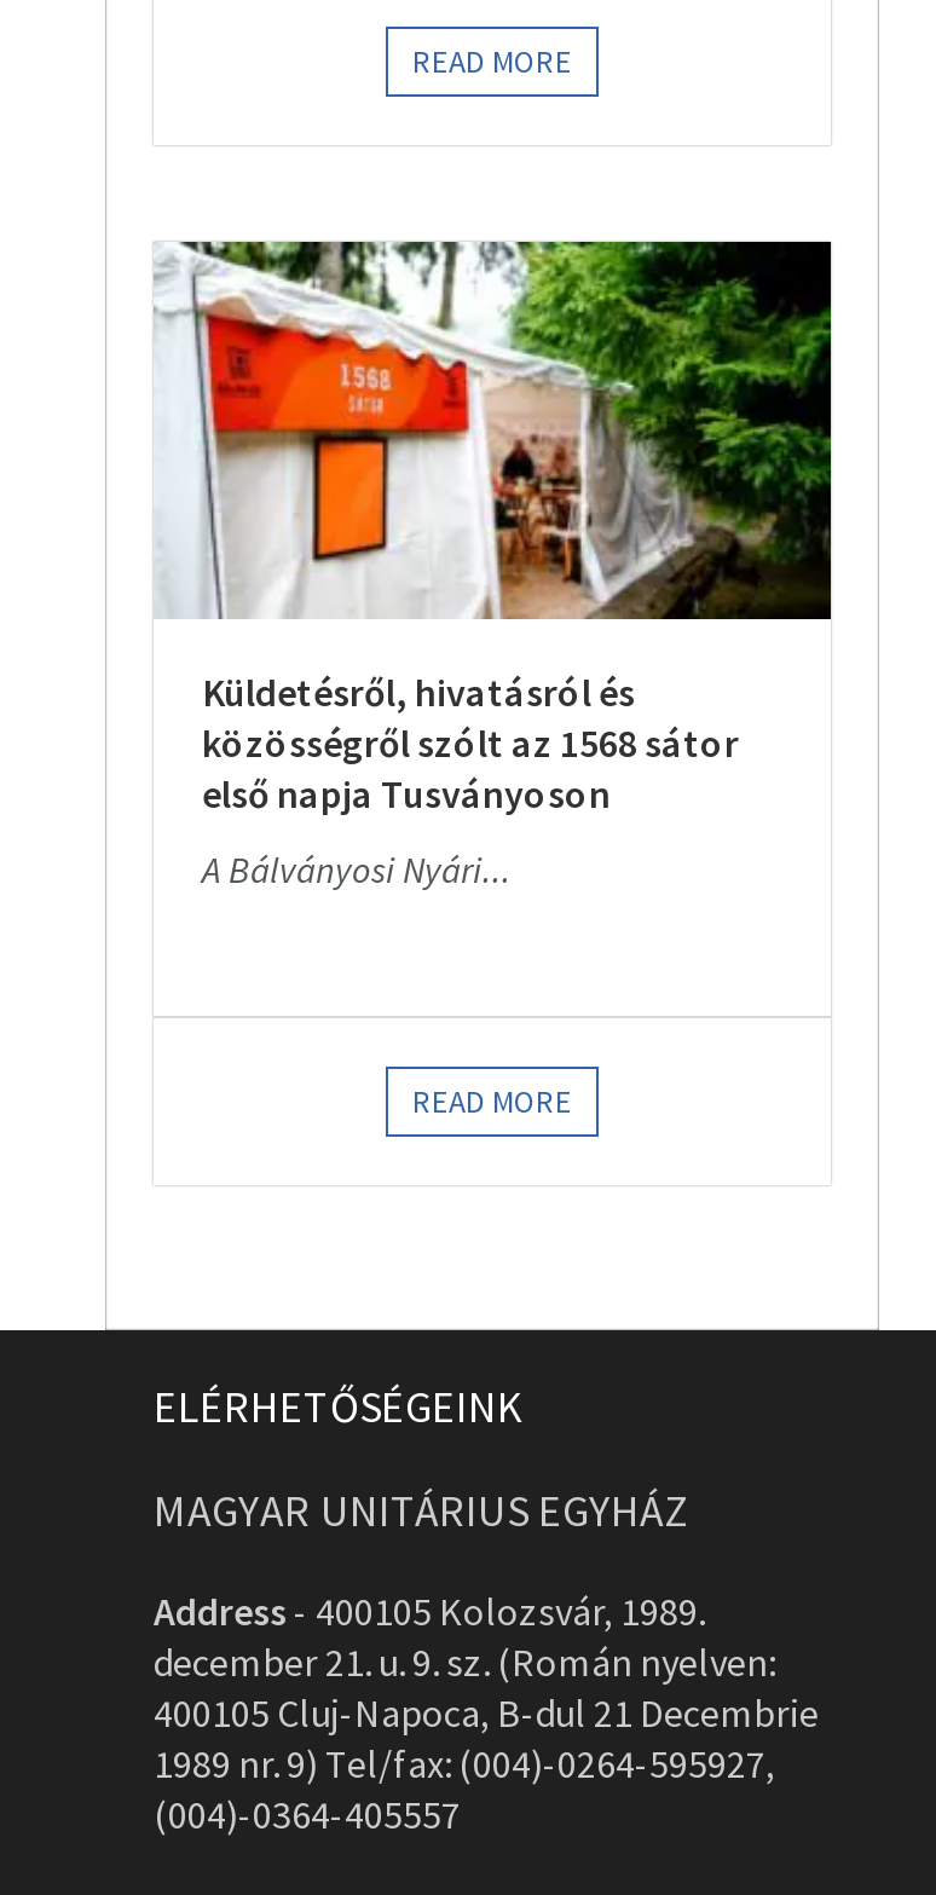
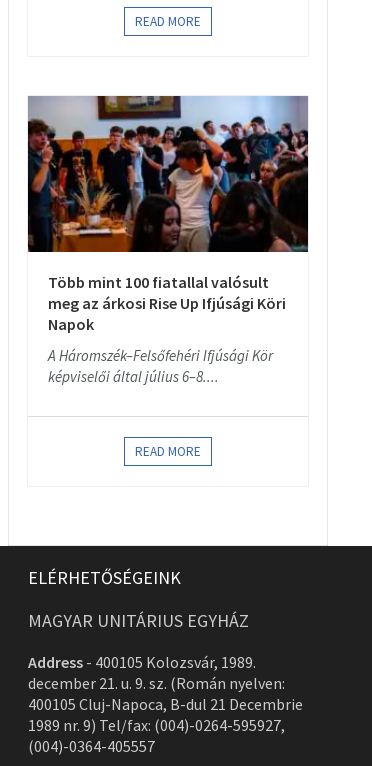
[154,239,833,818] [image] | Küldetésről, hivatásról és | közösségről szólt az 1568 sátor | első napja Tusványoson -> [27,95,309,334] [image] | Több mint 100 fiatallal valósult | meg az árkosi Rise Up Ifjúsági Köri | Napok
[202,847,512,893] A Bálványosi Nyári... -> [48,346,273,386] A Háromszék–Felsőfehéri Ifjúsági Kör | képviselői által július 6–8....

